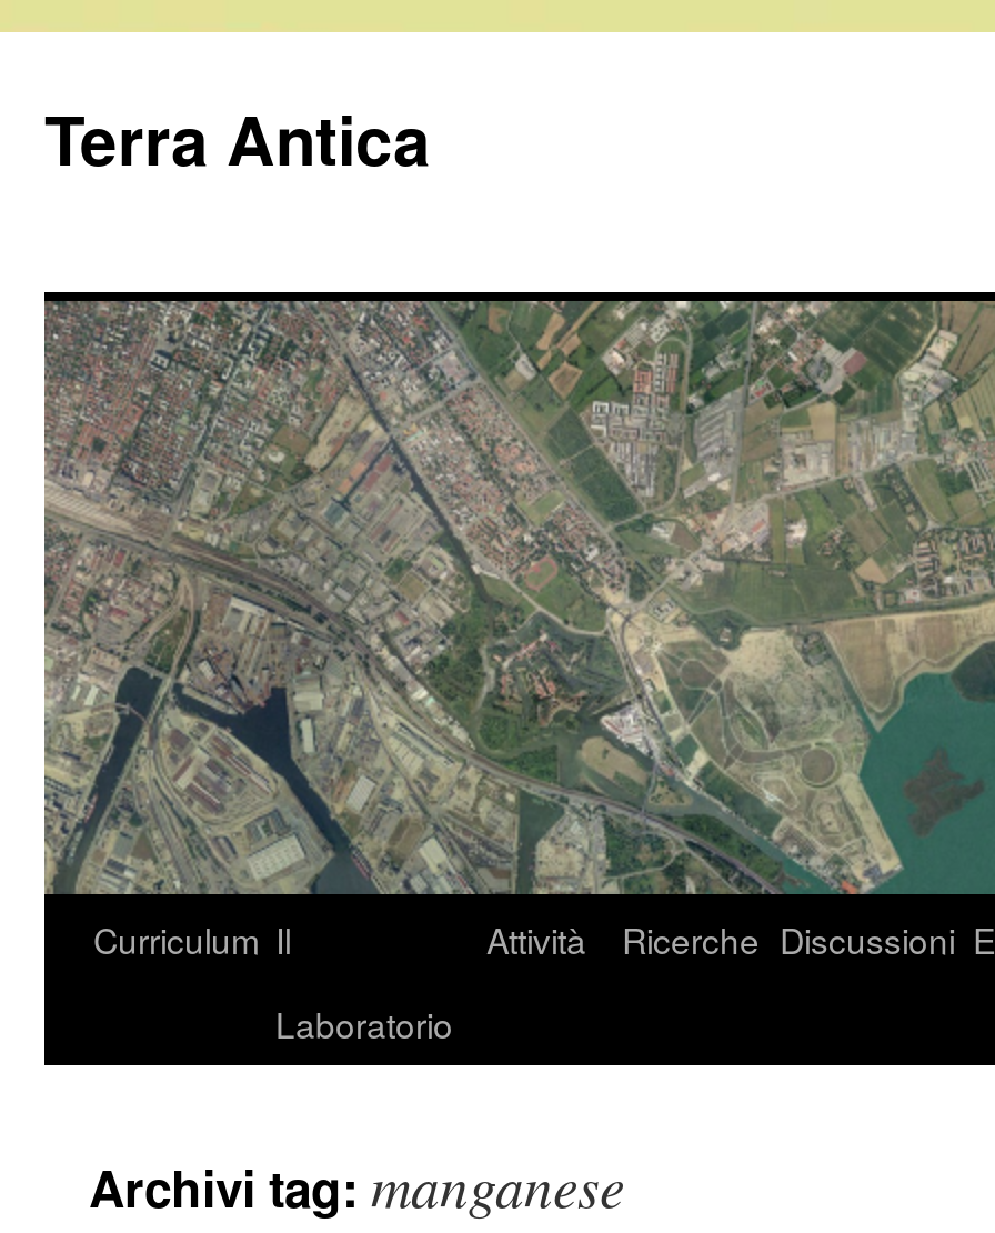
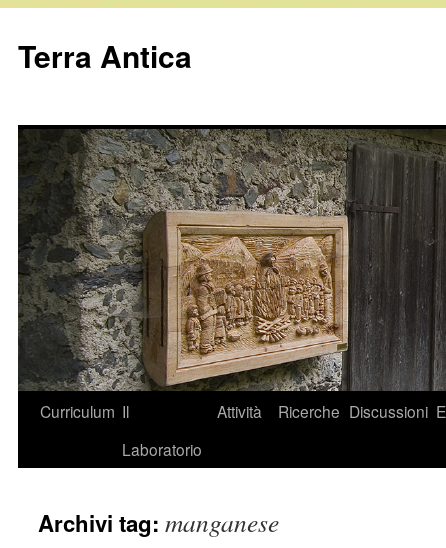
[44,301,988,894] [image] -> [18,130,443,391] [image]

